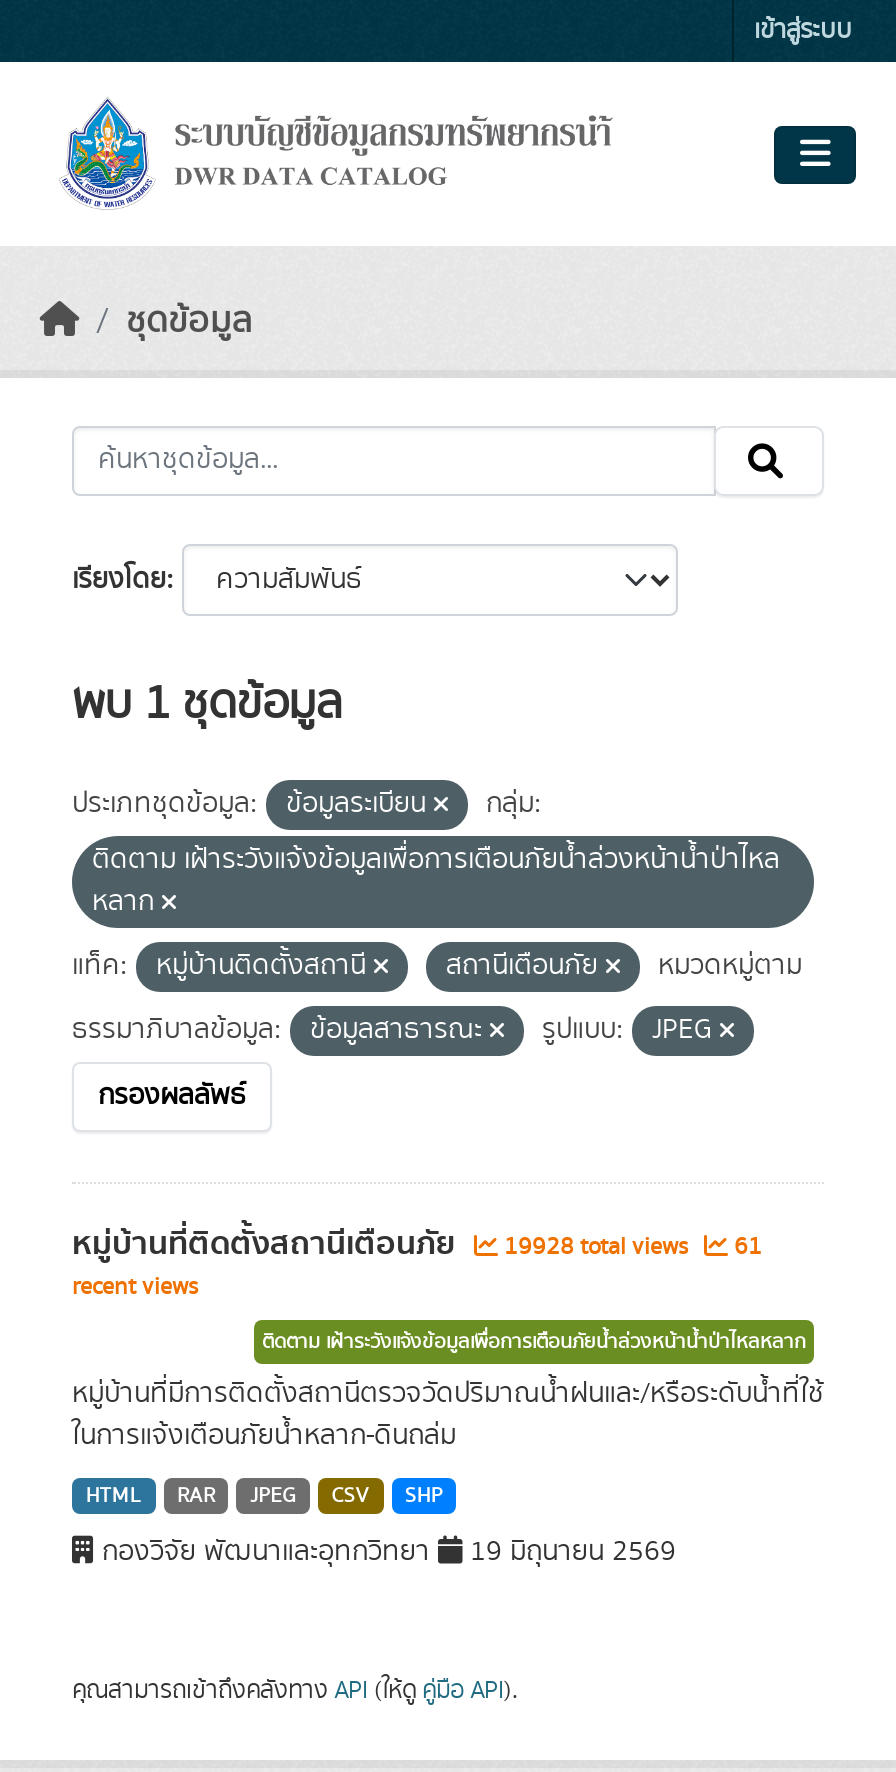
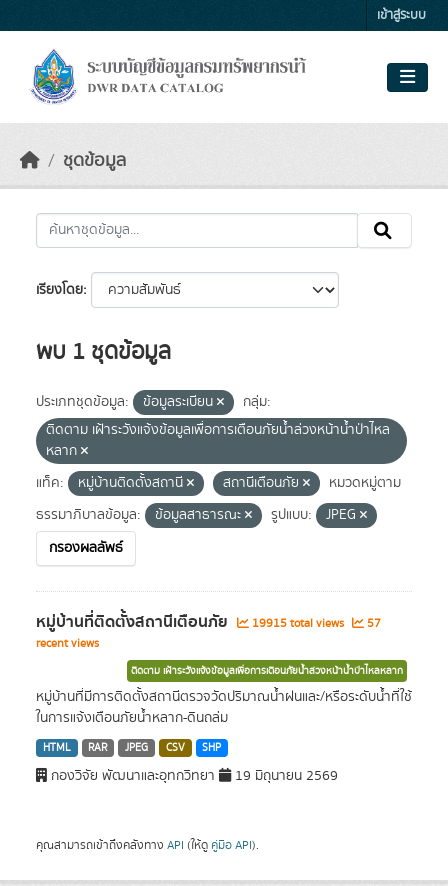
[498,1230,694,1264] 19928 total views -> [249,615,347,632] 19915 total views
[728,1230,762,1264] 61 -> [364,615,381,632] 57

